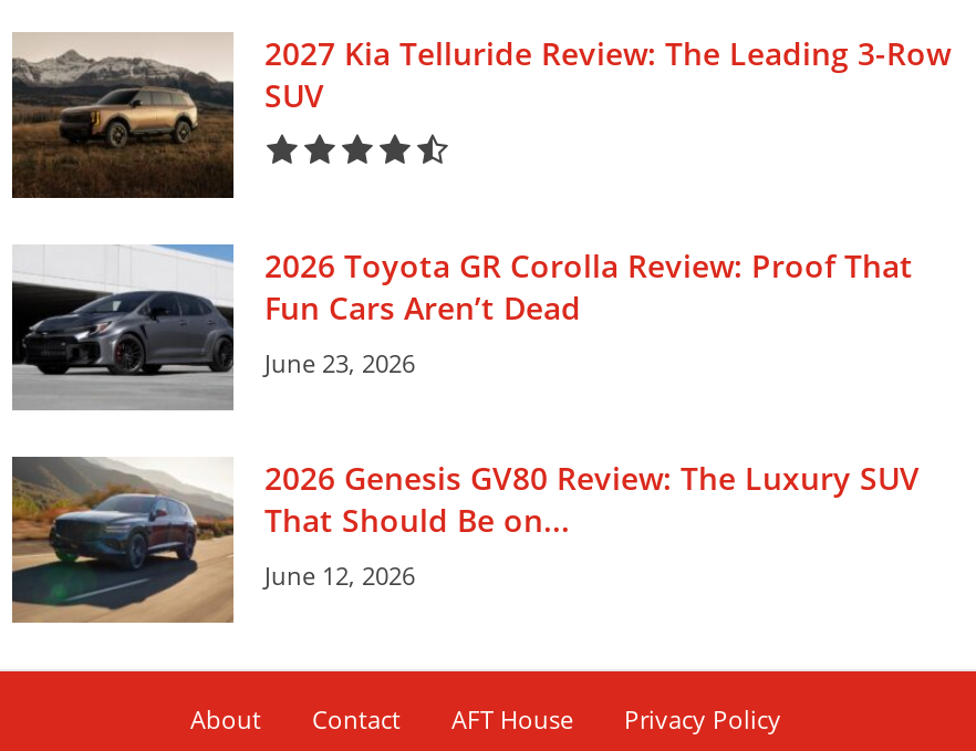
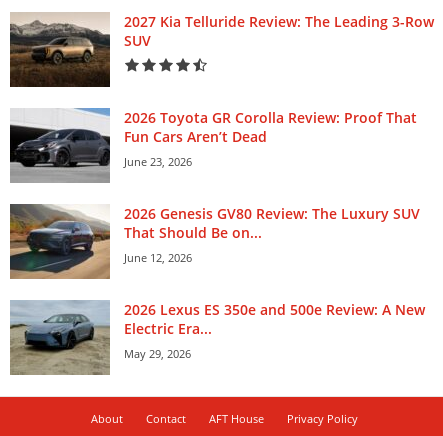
none -> [9,300,425,375] [image] | 2026 Lexus ES 350e and 500e Review: A New | Electric Era... | May 29, 2026

